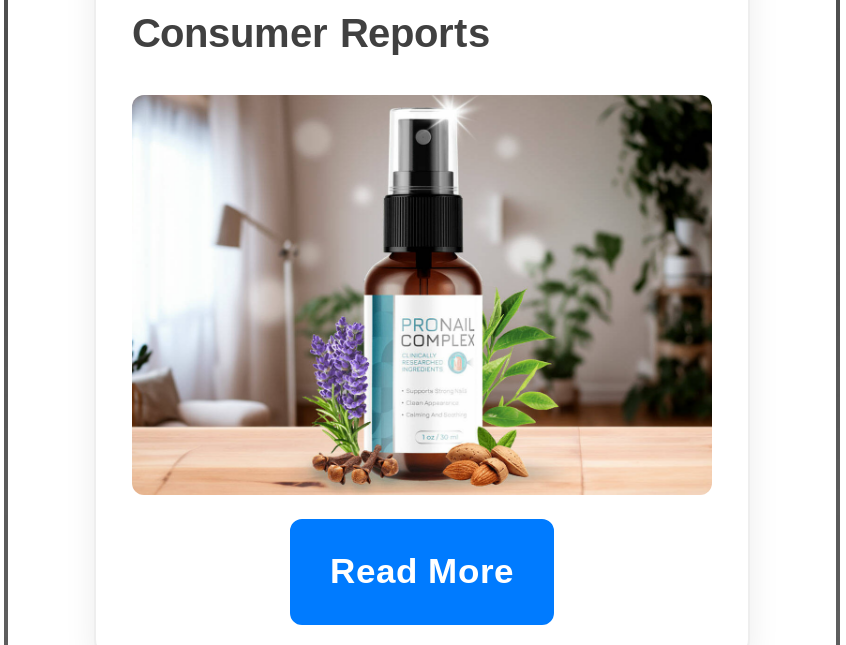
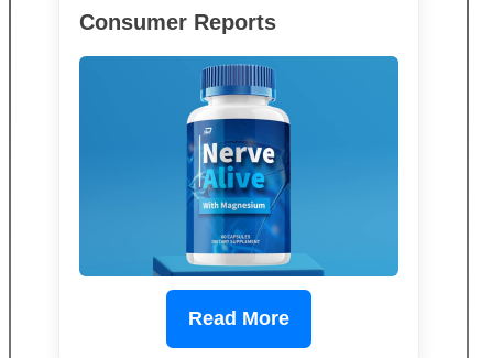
[130,93,714,497] [image] -> [78,55,400,278] [image]

